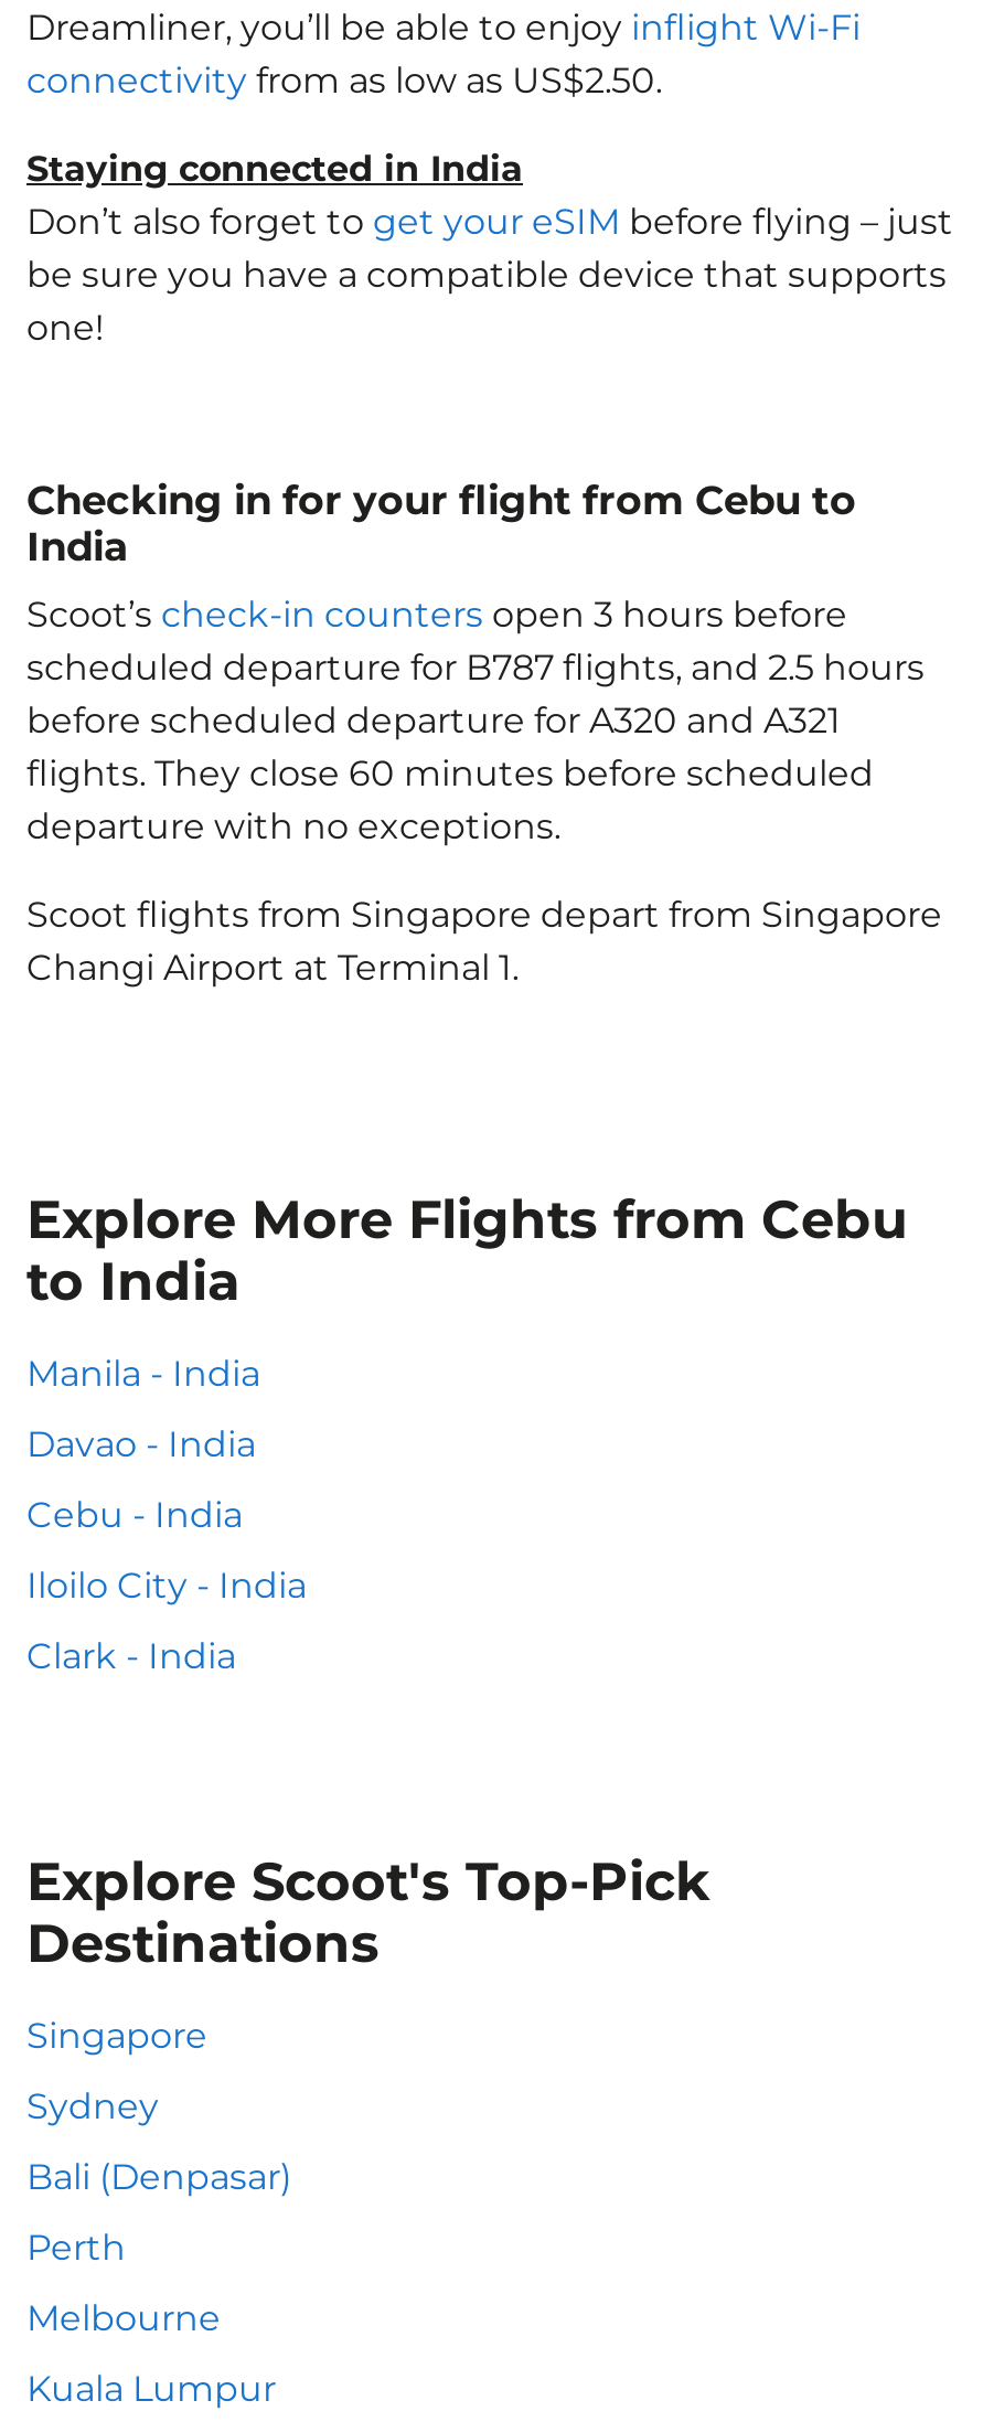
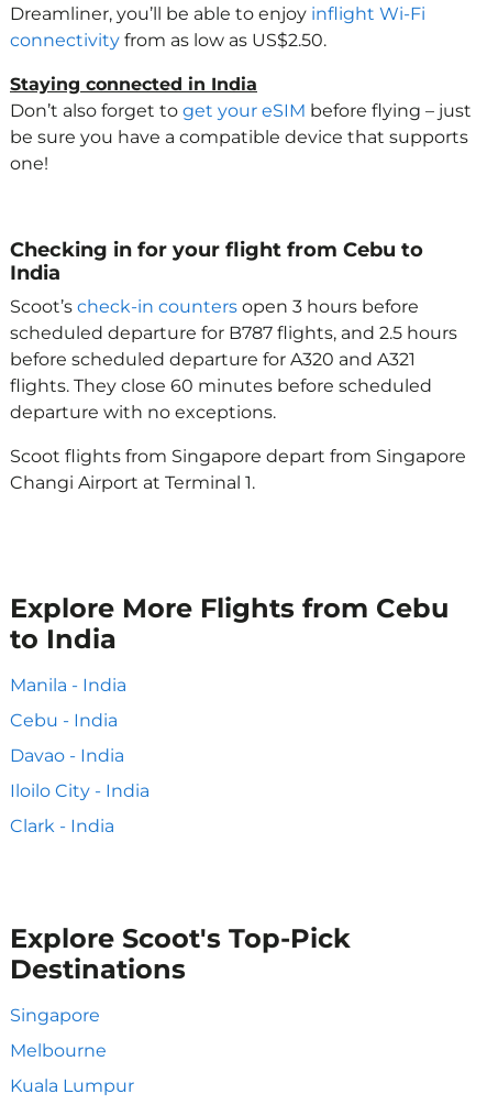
moved [26,1423,256,1465] -> [10,745,124,766]: Davao - India
[26,2085,291,2269] Sydney | Bali (Denpasar) | Perth -> none

